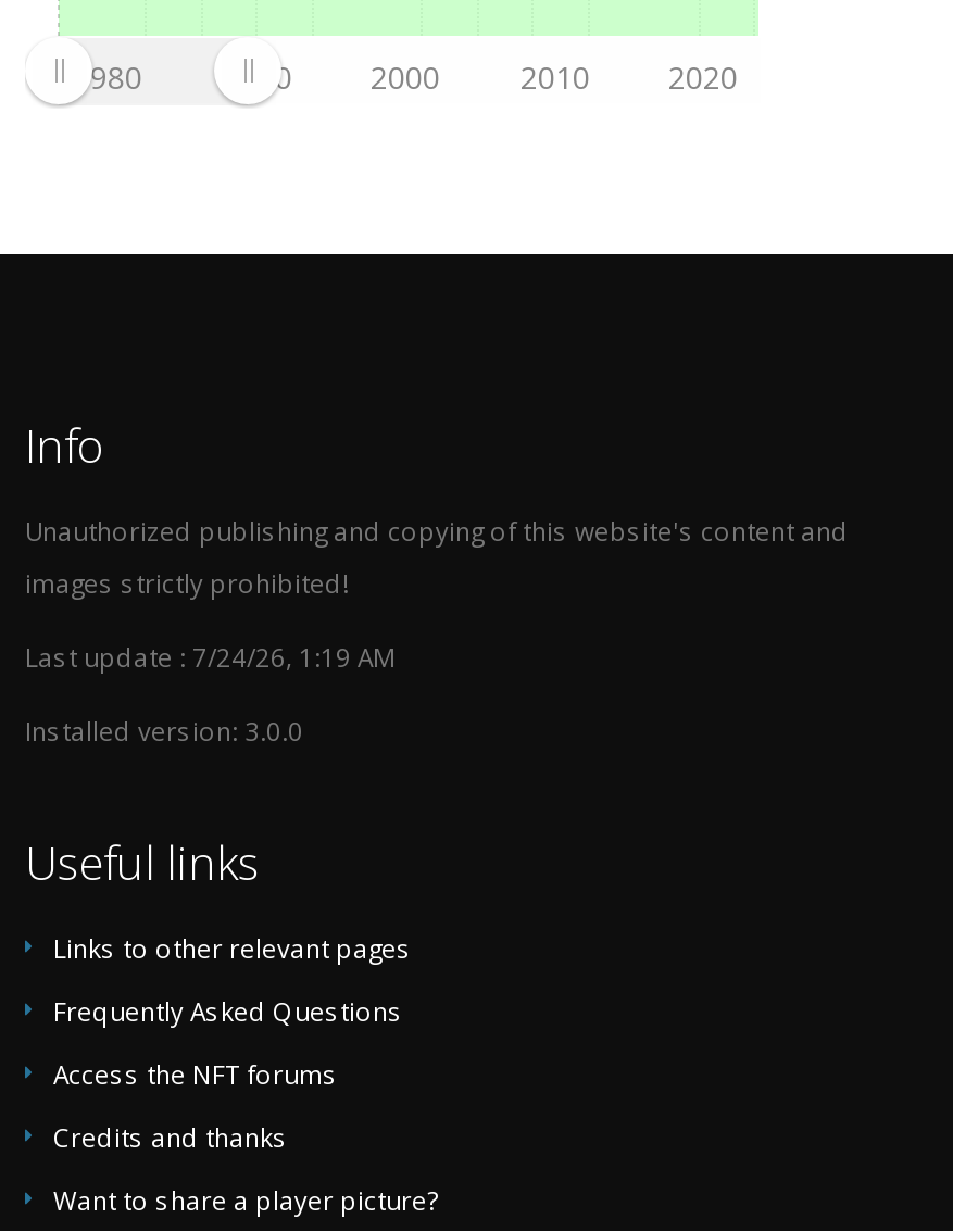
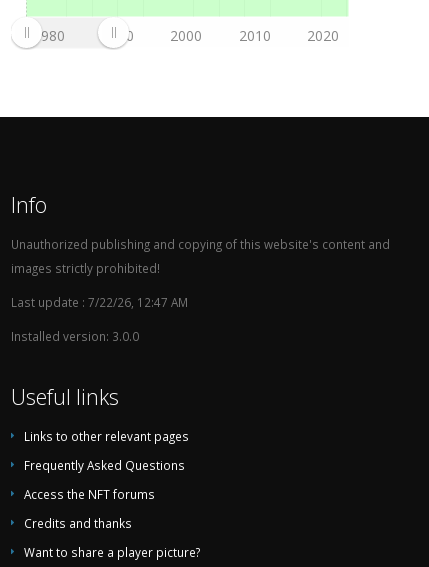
[25,639,394,674] Last update : 7/24/26, 1:19 AM -> [11,294,188,310] Last update : 7/22/26, 12:47 AM

